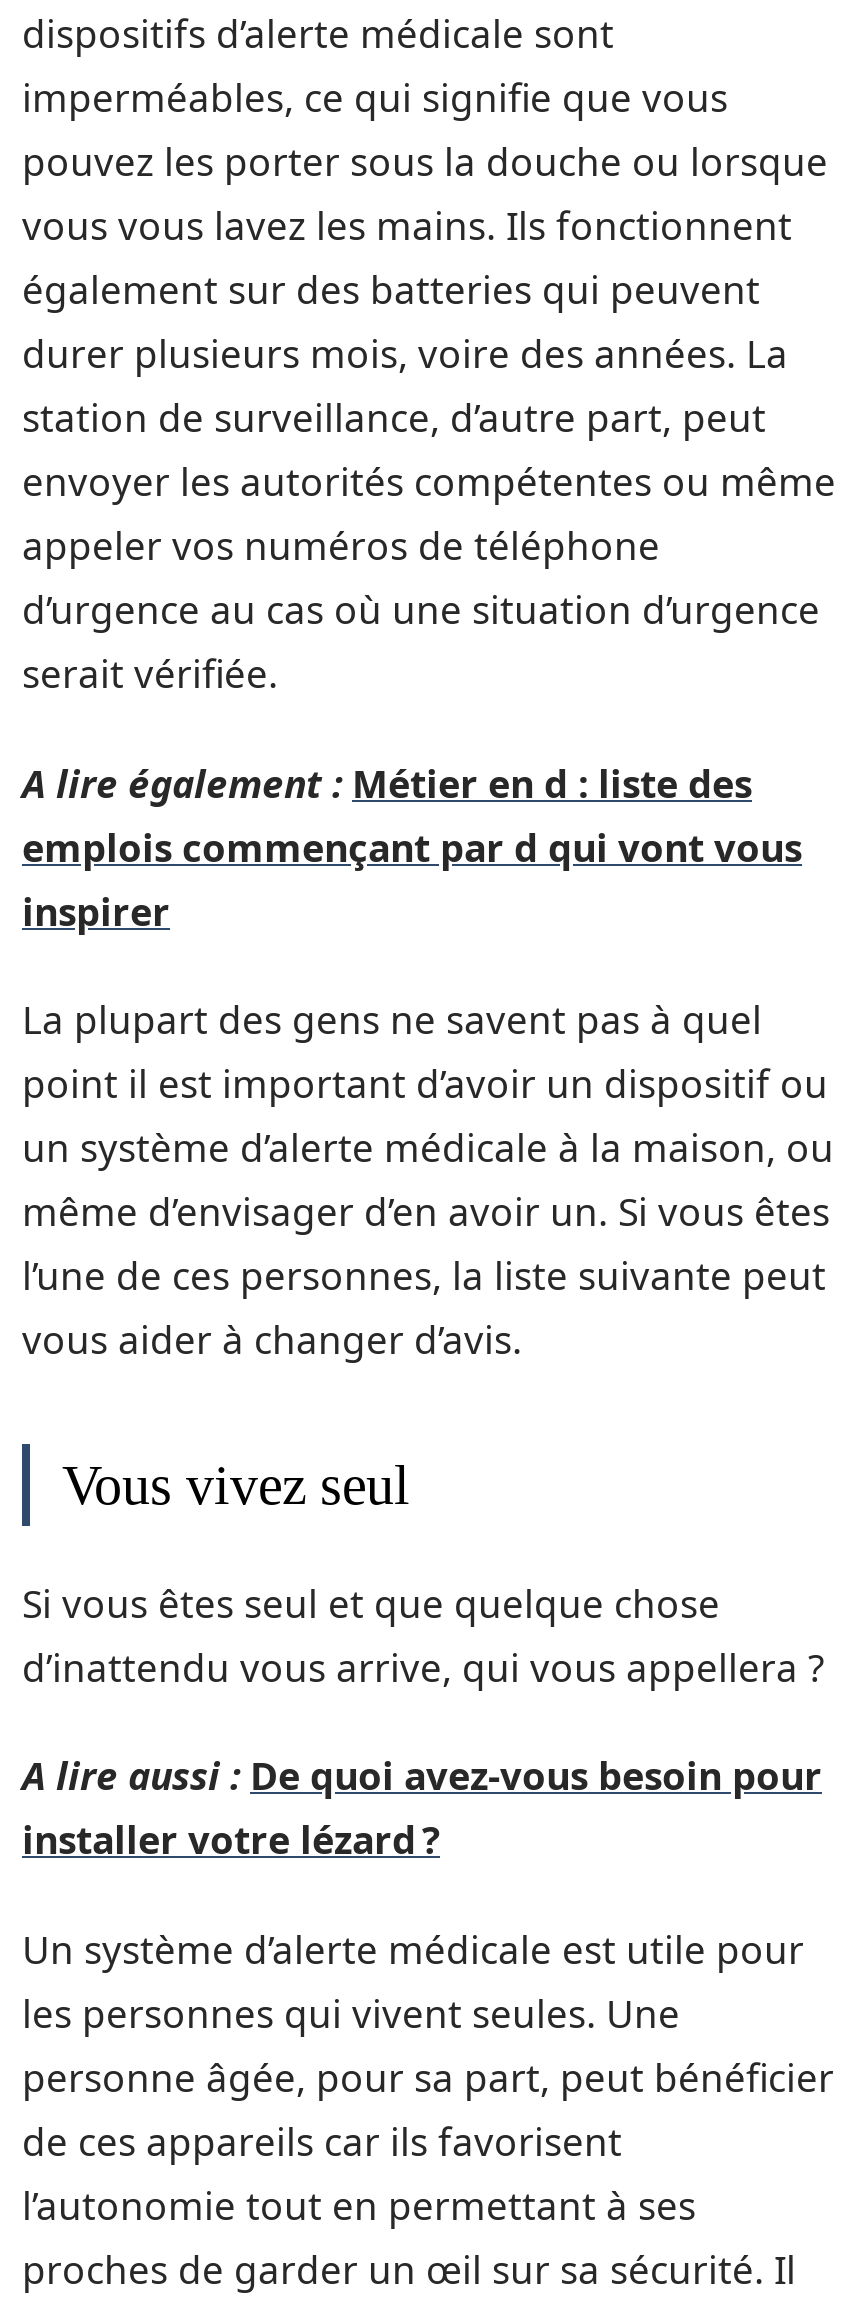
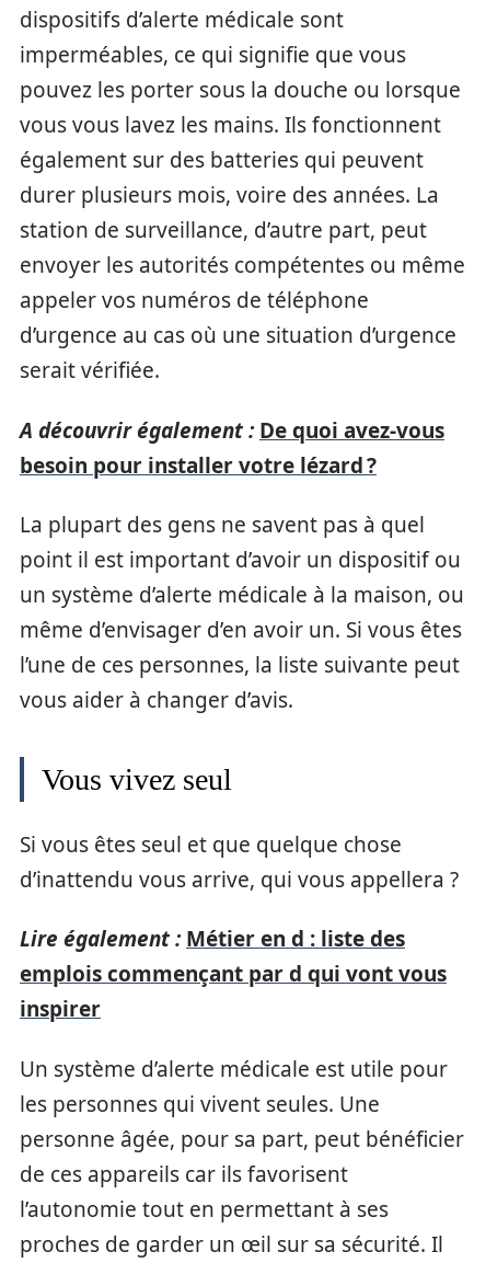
[22,757,752,809] A lire également : Métier en d : liste des -> [20,416,444,479] A découvrir également : De quoi avez-vous | besoin pour installer votre lézard ?
moved [22,821,802,937] -> [20,960,447,1023]: emplois commençant par d qui vont vous | inspirer
moved [22,994,834,1693] -> [20,510,464,893]: La plupart des gens ne savent pas à quel | point il est important d’avoir un dispositif ou | un système d’alerte médicale à la maison, ou | ... | Si vous êtes seul et que quelque chose | d’inattendu vous arrive, qui vous appellera ?
[22,1750,822,1866] A lire aussi : De quoi avez-vous besoin pour | installer votre lézard ? -> [20,925,405,953] Lire également : Métier en d : liste des

